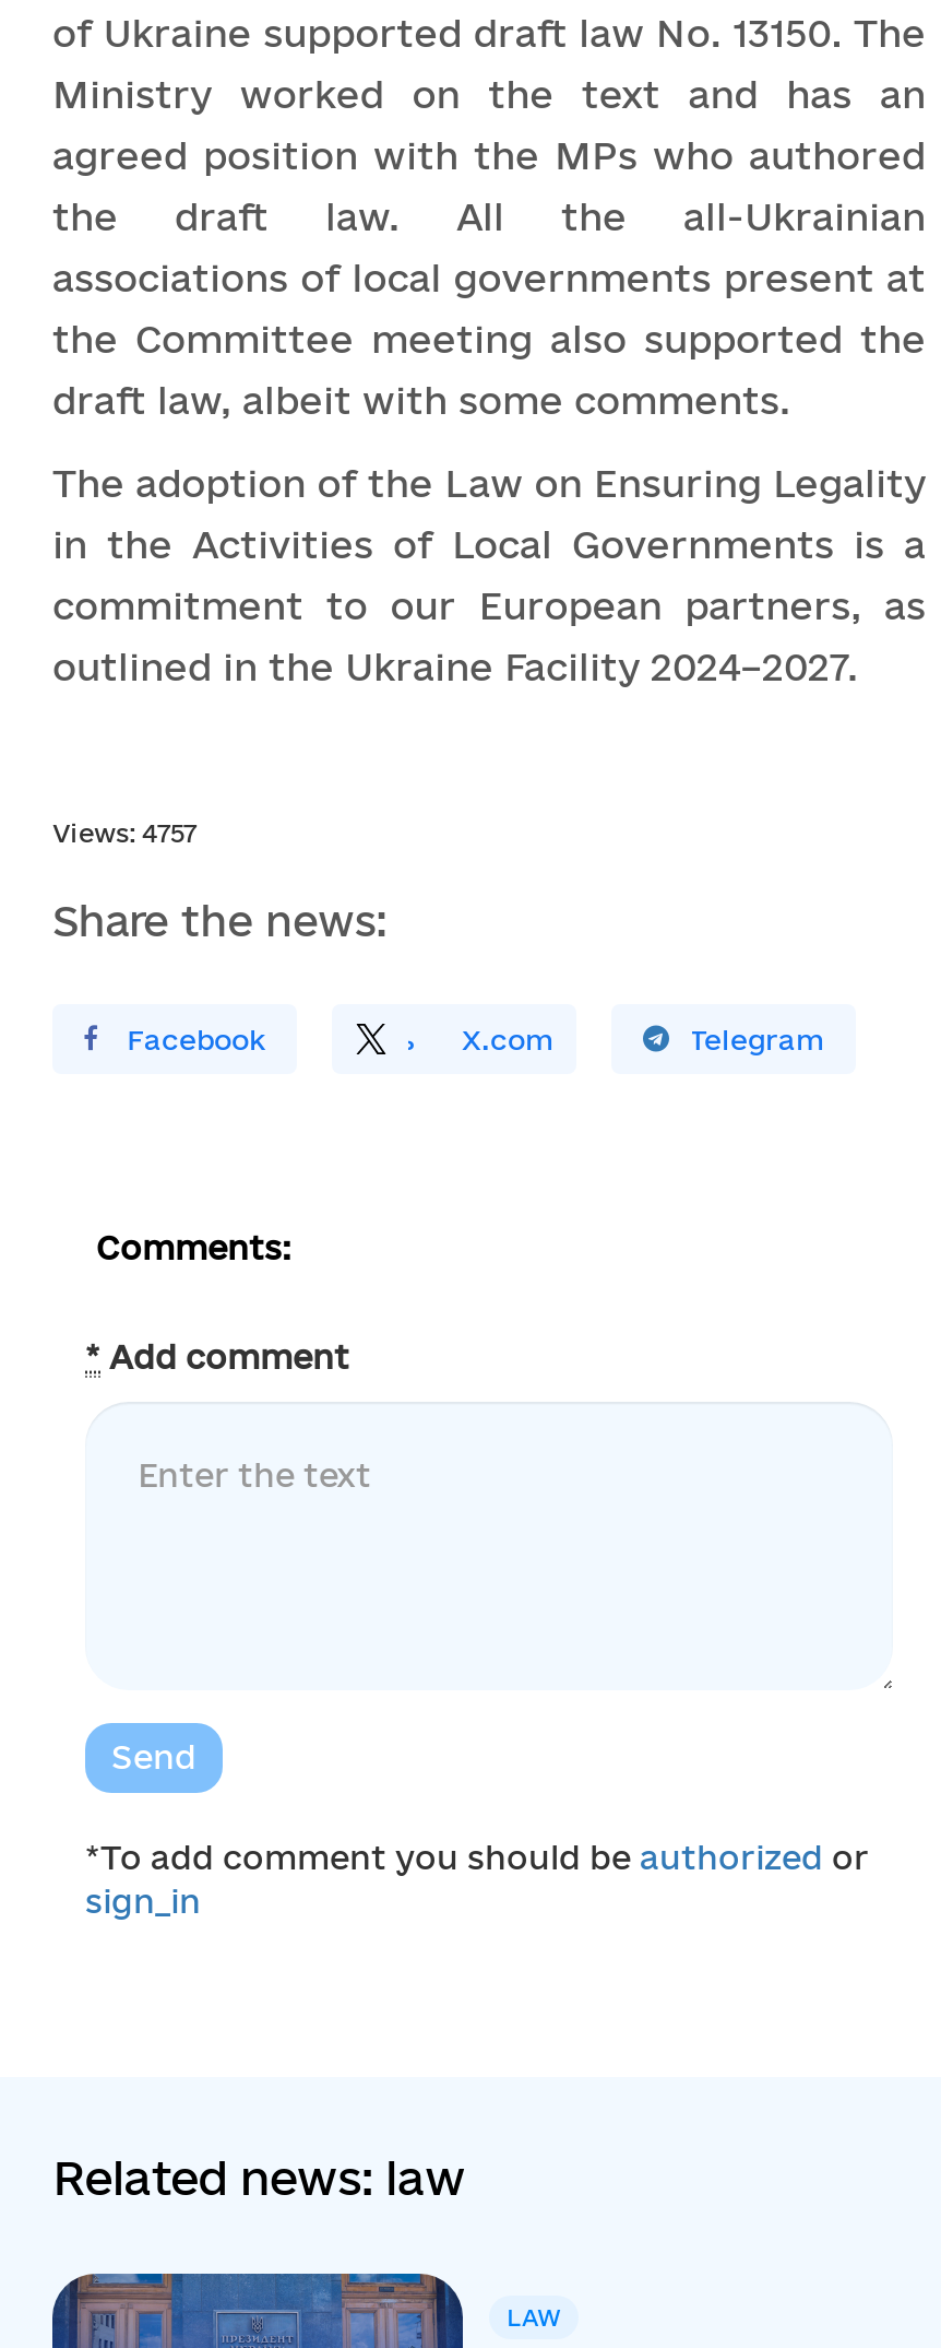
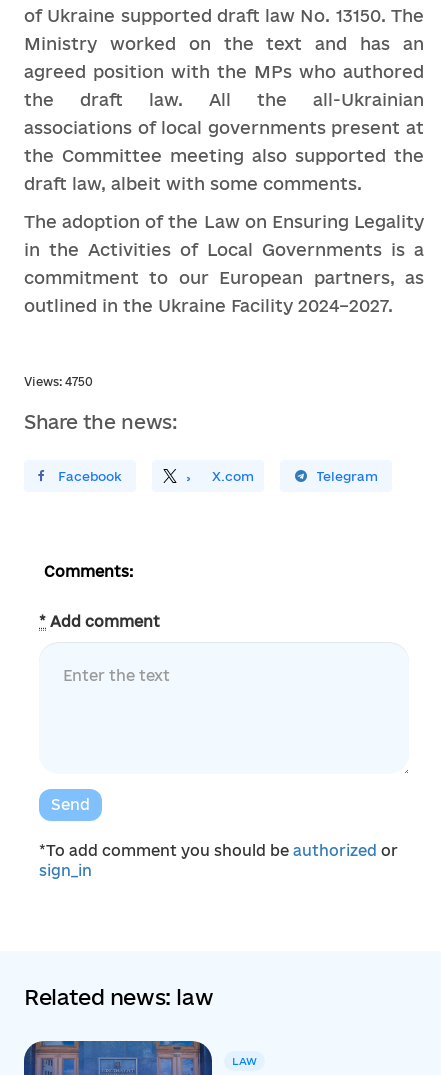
[52,818,196,847] Views: 4757 -> [24,375,93,388] Views: 4750

